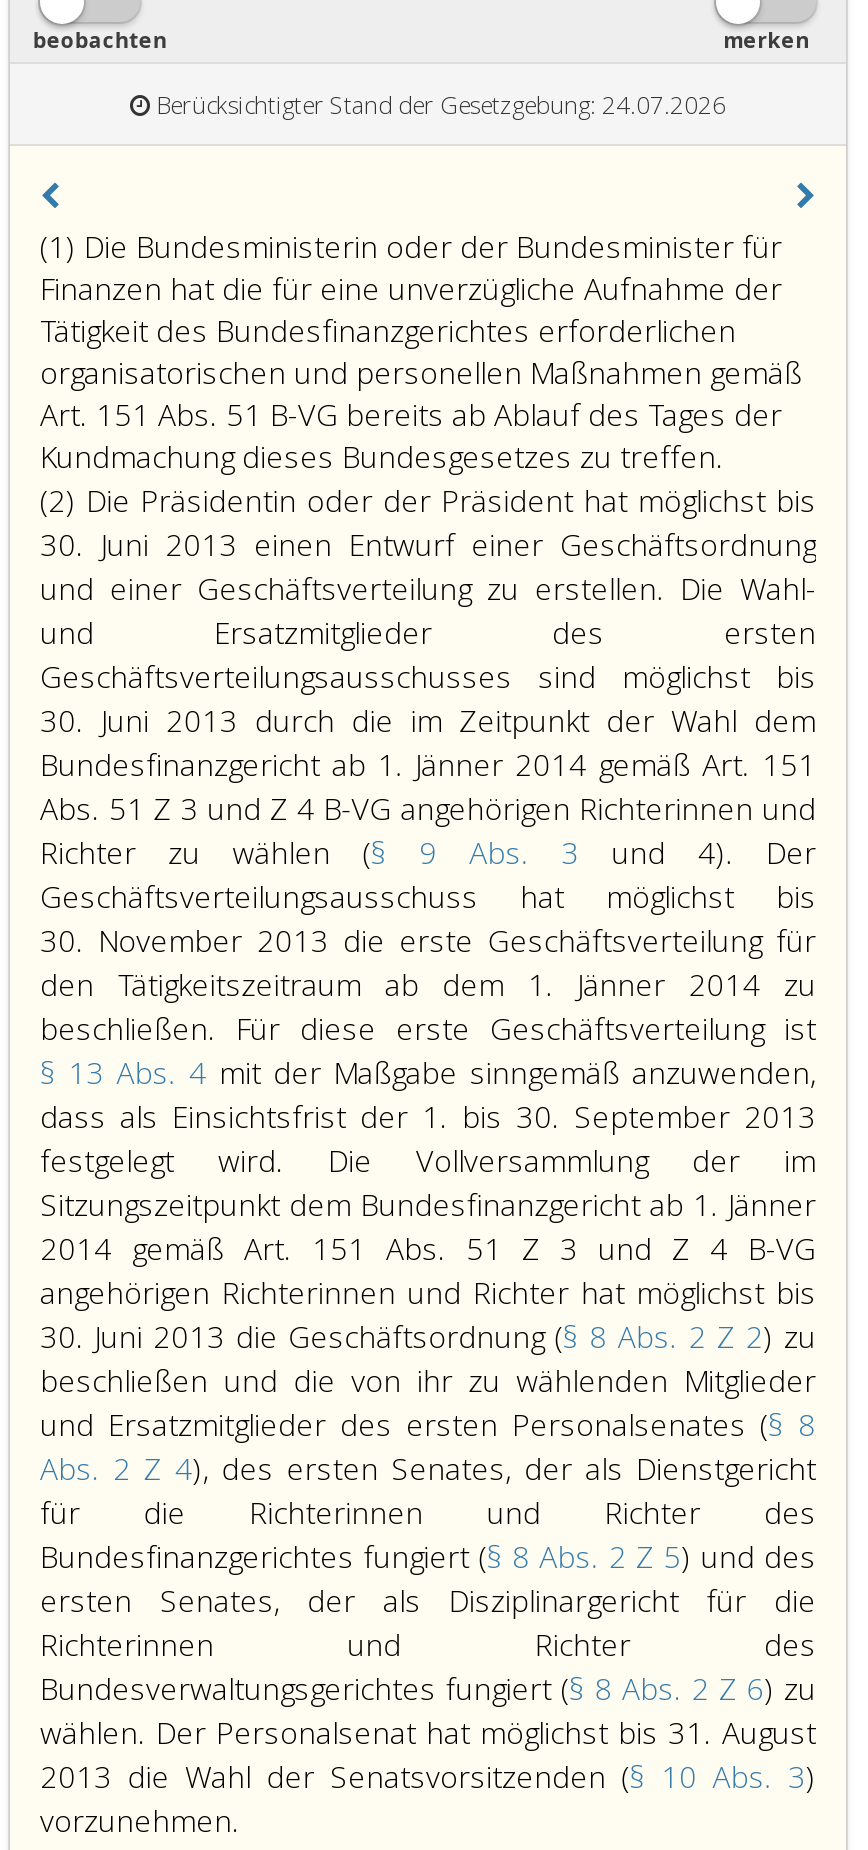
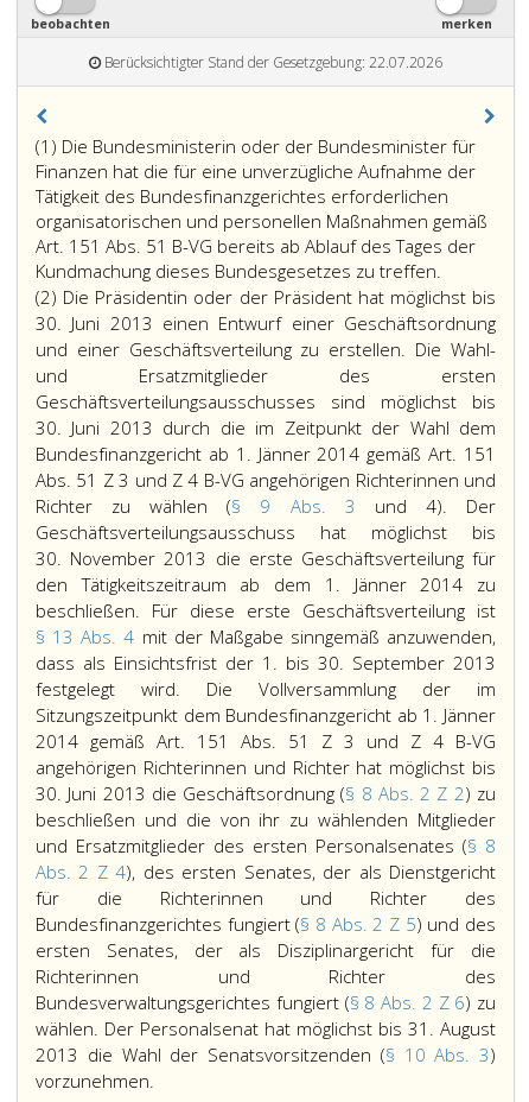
[150,88,726,120] Berücksichtigter Stand der Gesetzgebung: 24.07.2026 -> [101,52,442,71] Berücksichtigter Stand der Gesetzgebung: 22.07.2026

